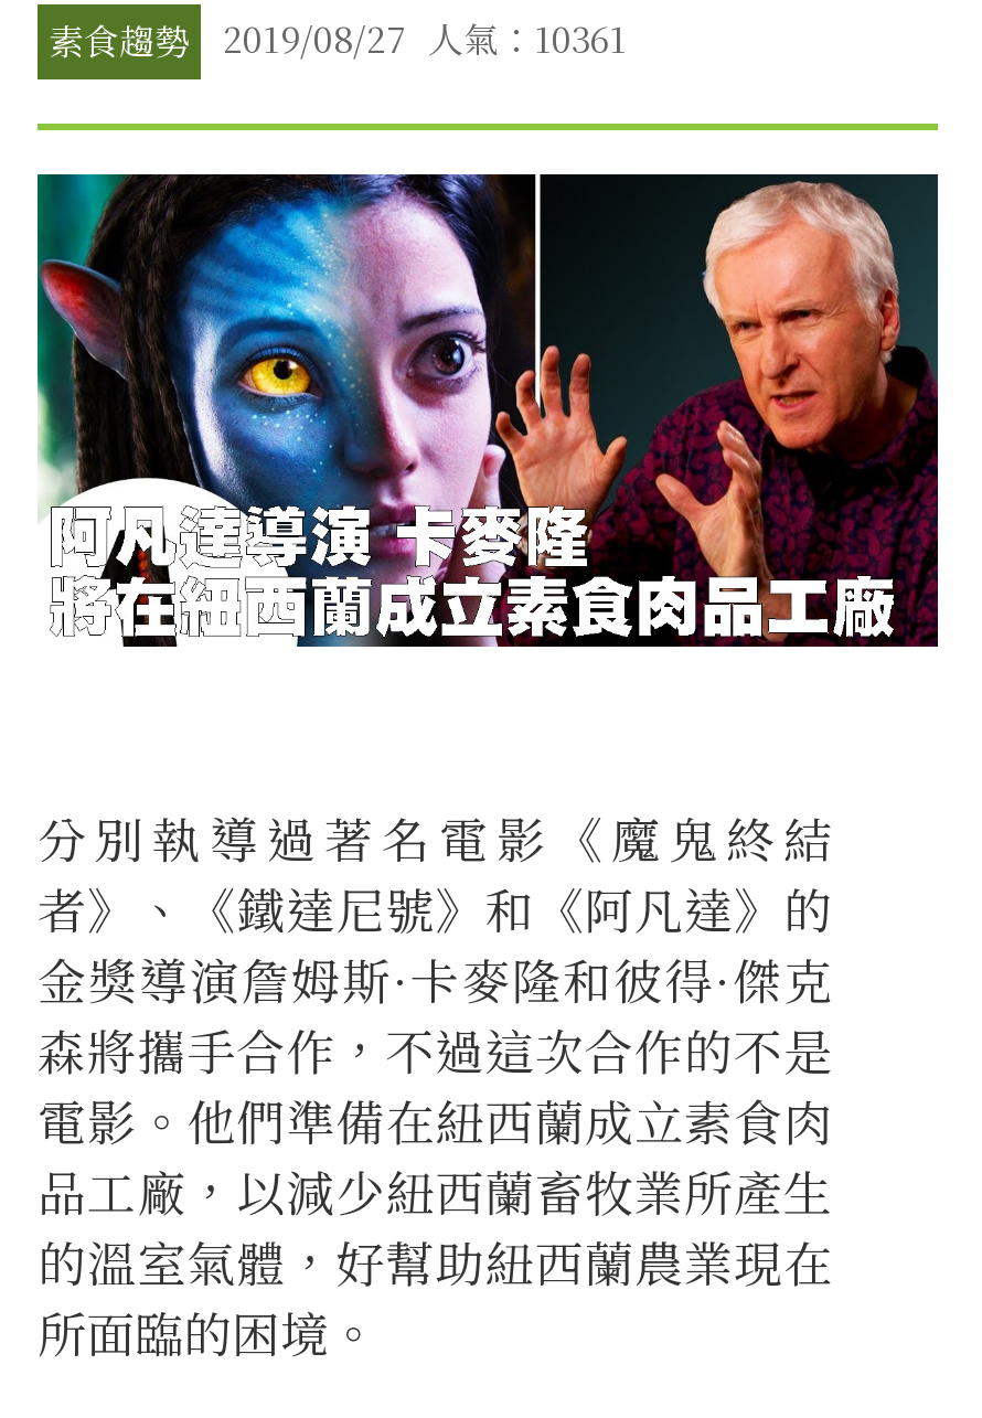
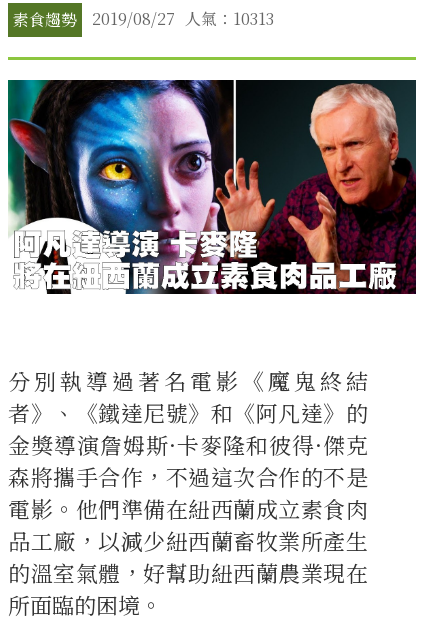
[49,13,627,66] 素食趨勢 2019/08/27 人氣：10361 -> [13,7,274,31] 素食趨勢 2019/08/27 人氣：10313

